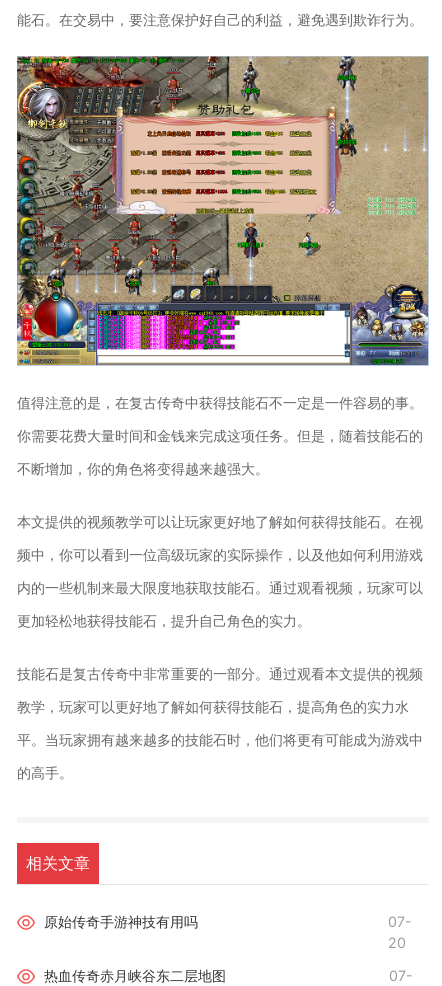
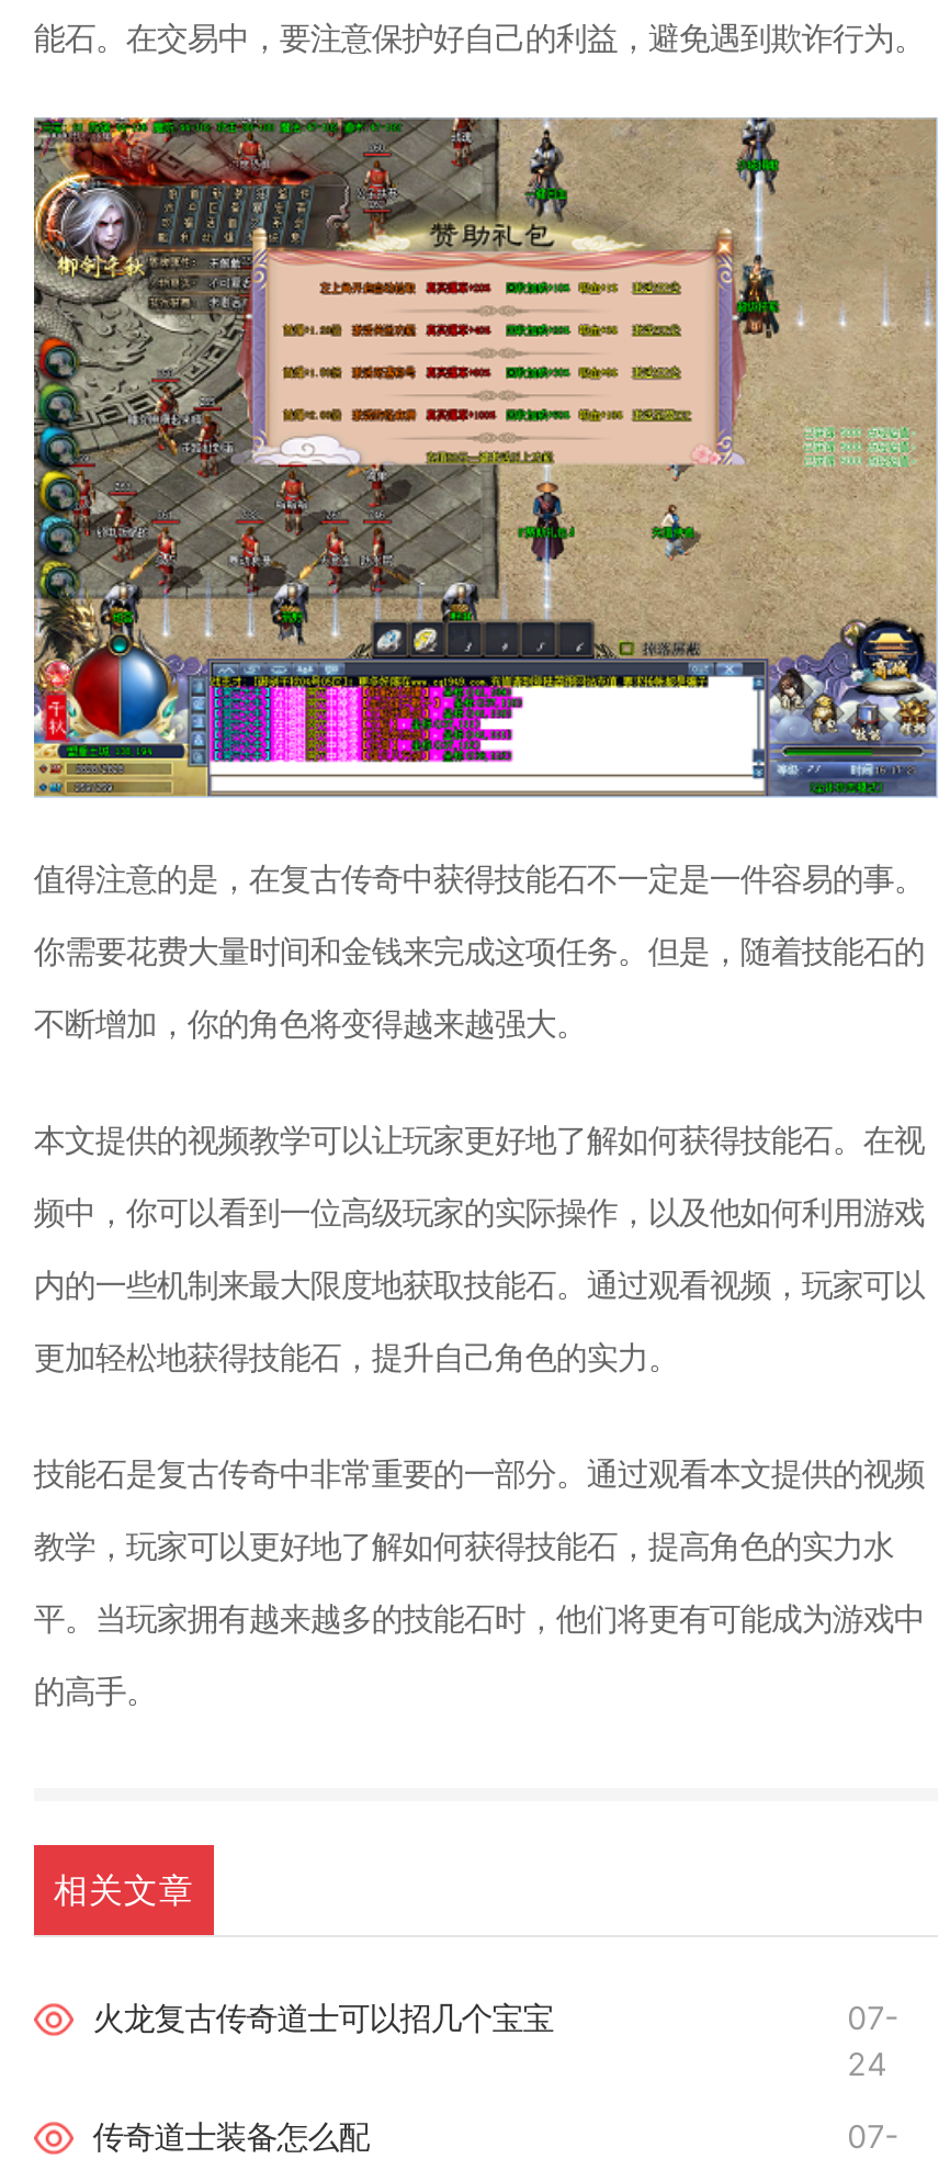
[44,913,198,930] 原始传奇手游神技有用吗 -> [93,1999,554,2036] 火龙复古传奇道士可以招几个宝宝
[388,934,406,951] 20 -> [847,2045,887,2082] 24
[44,967,226,984] 热血传奇赤月峡谷东二层地图 -> [93,2117,369,2154] 传奇道士装备怎么配

